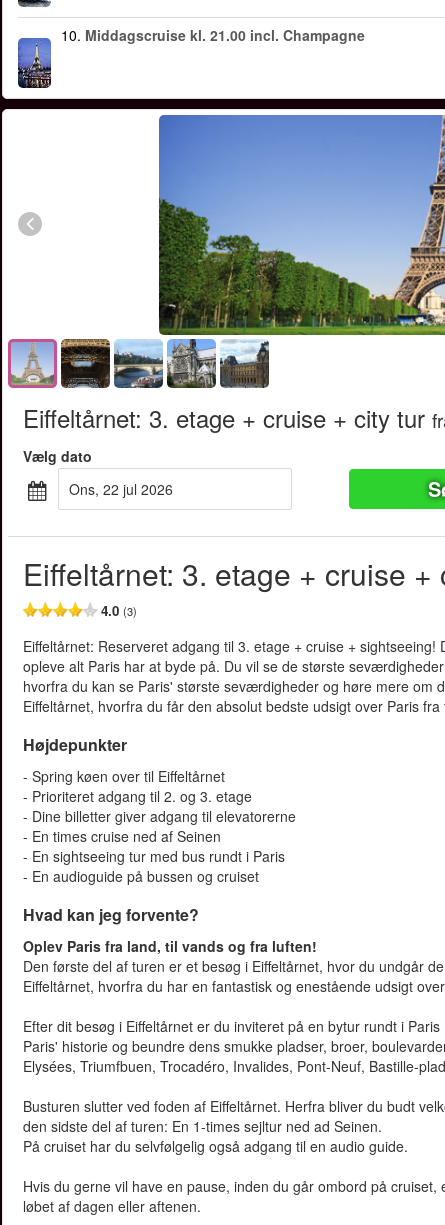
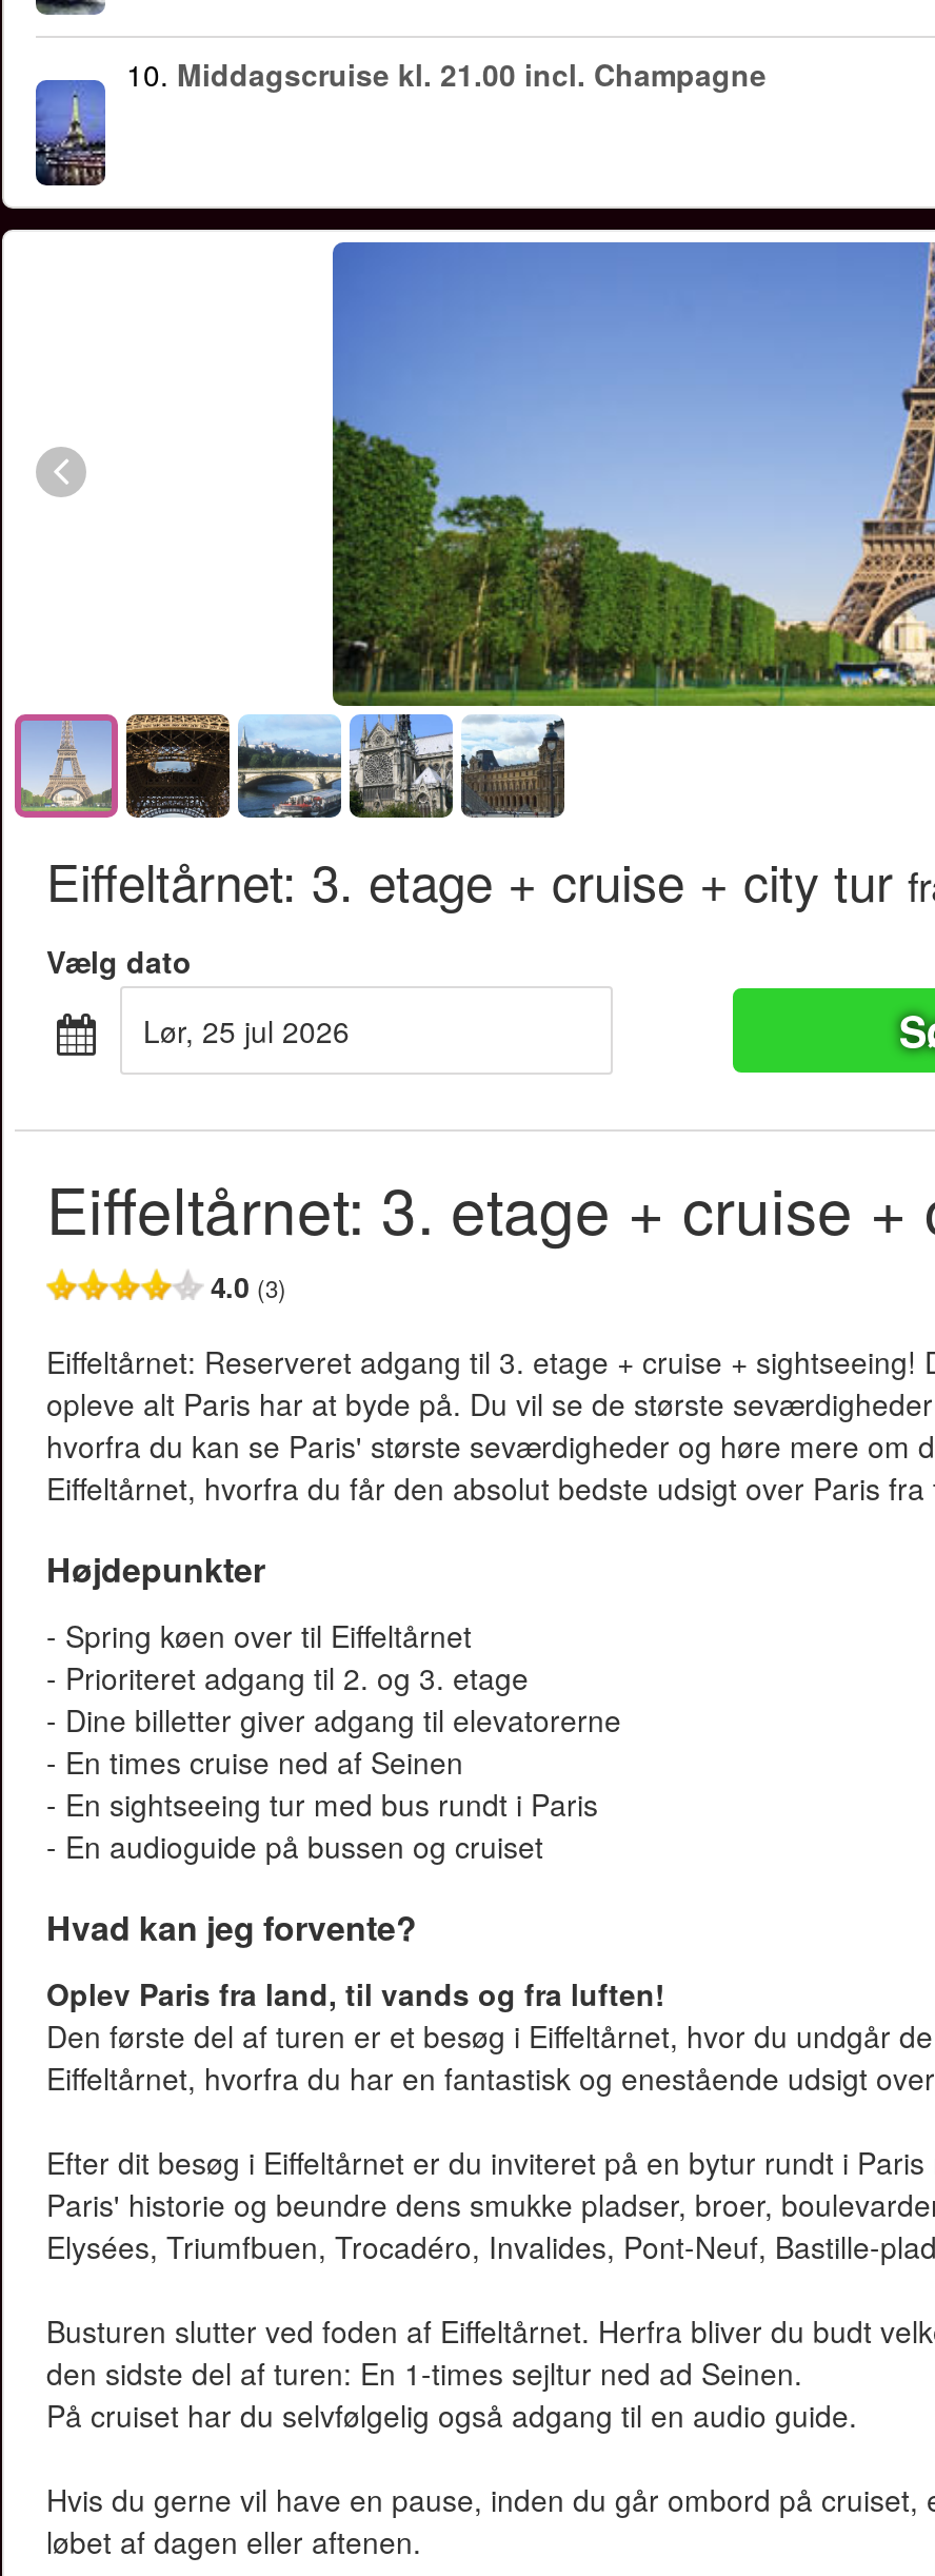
[80,479,173,499] ons, 22 jul 2026 -> [160,1009,350,1051] lør, 25 jul 2026

